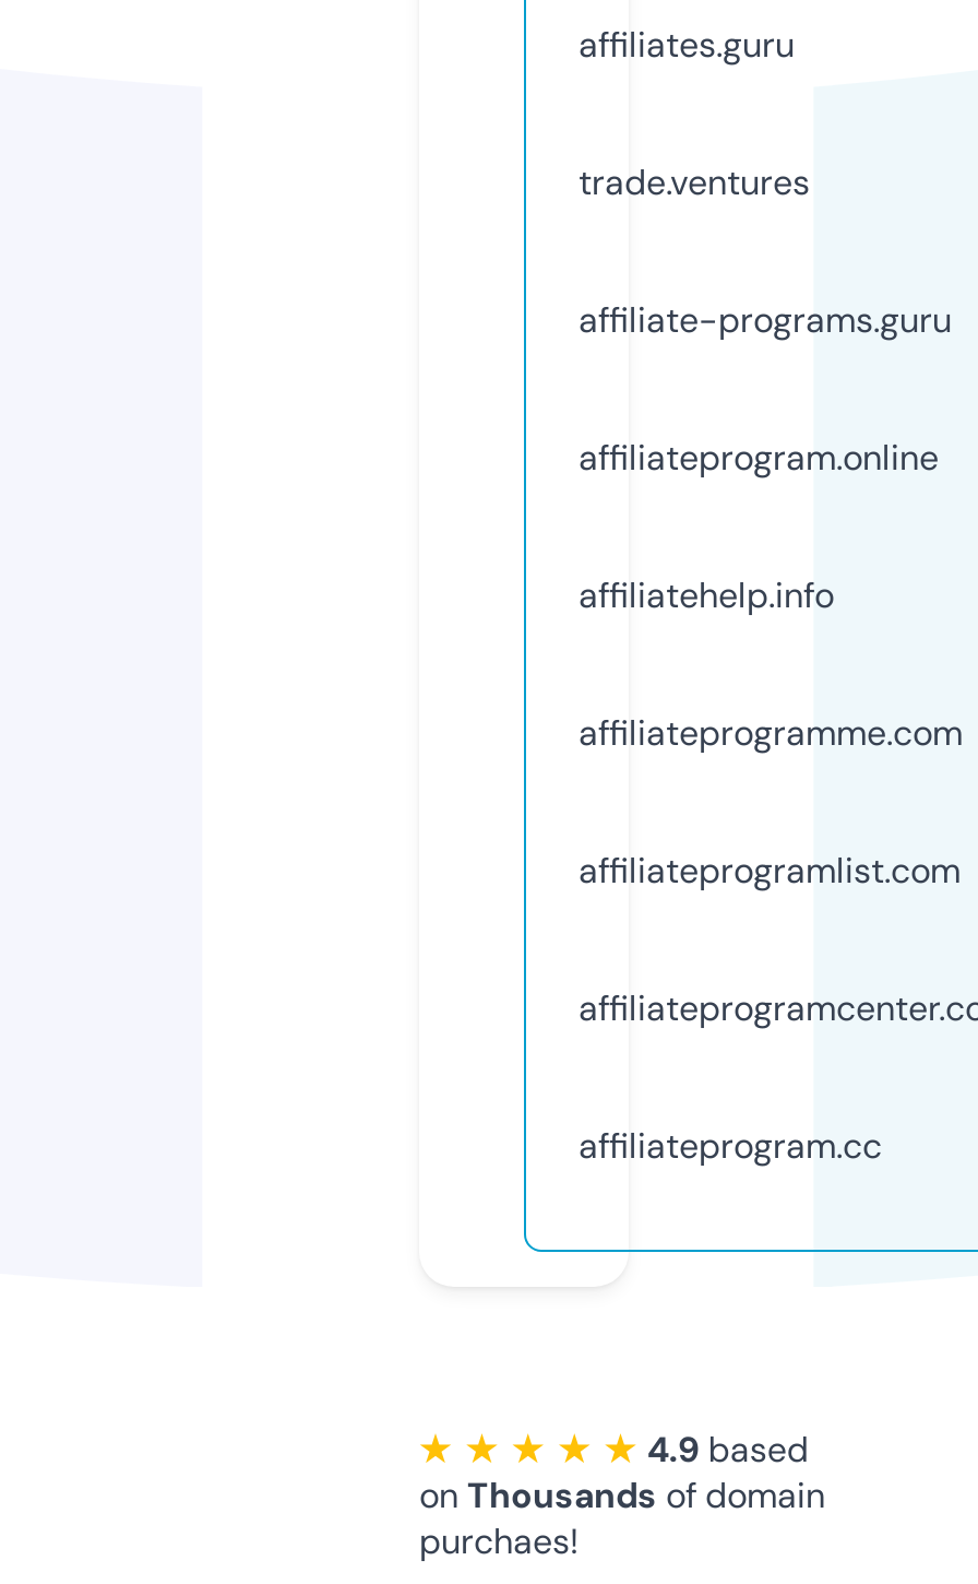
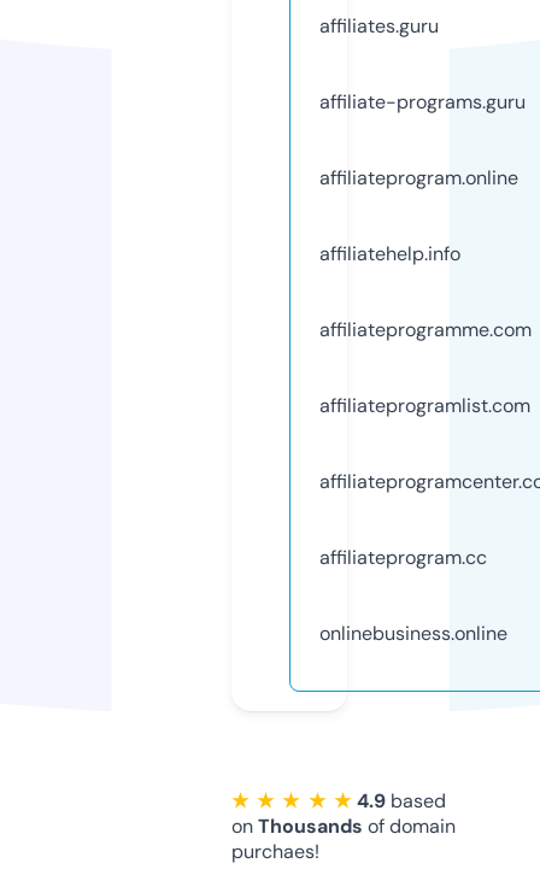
[579,159,810,205] trade.ventures -> none
moved [579,297,963,1168] -> [319,89,532,570]: affiliate-programs.guru | affiliateprogram.online | affiliatehelp.info | affiliateprogramme.com | affiliateprogramlist.com | affiliateprogram.cc
none -> [319,620,507,646] onlinebusiness.online

